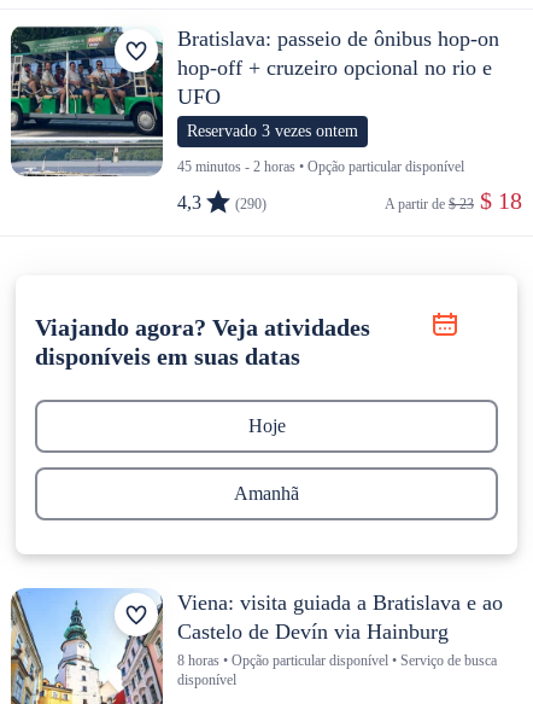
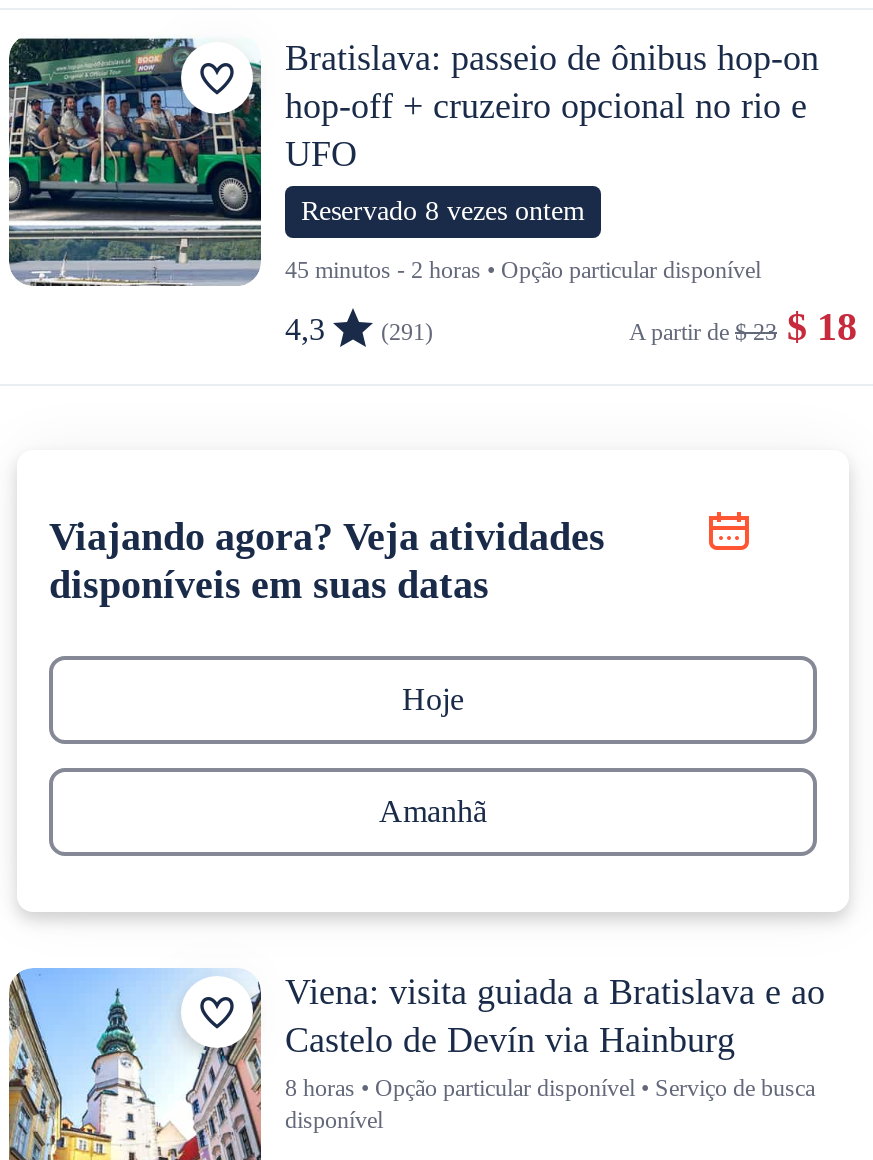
[187,122,358,140] Reservado 3 vezes ontem -> [301,196,585,226] Reservado 8 vezes ontem
[177,192,266,213] 4,3 (290) -> [285,312,433,346] 4,3 (291)

